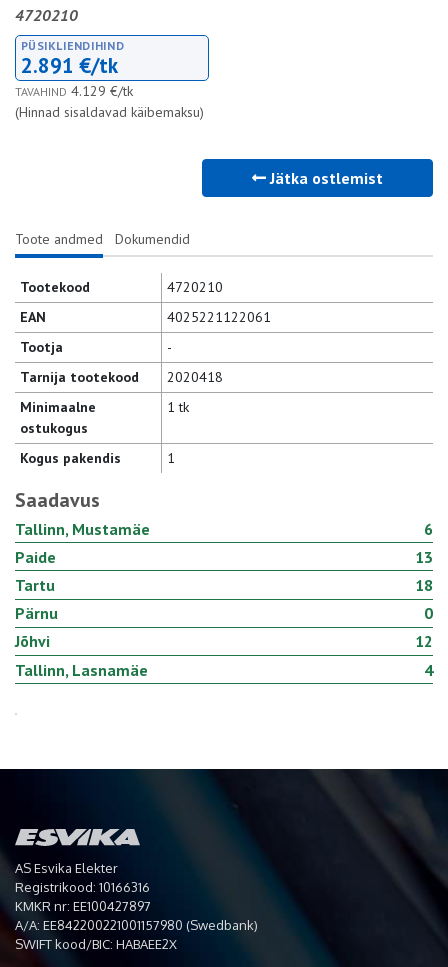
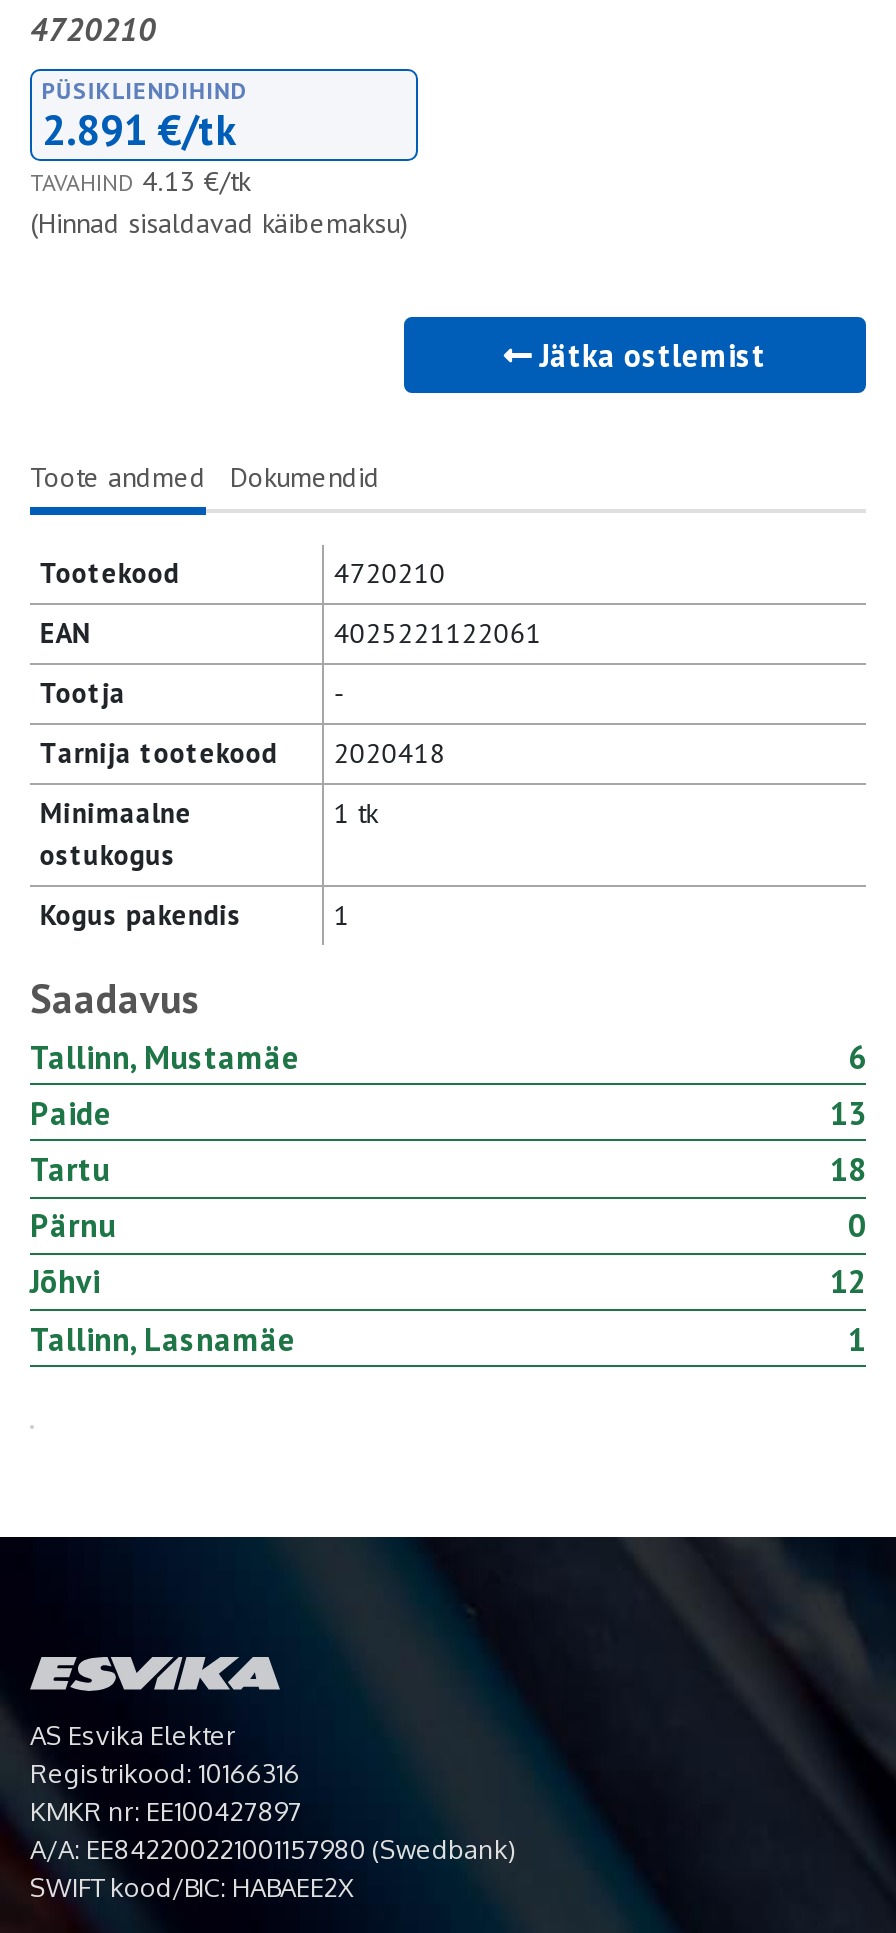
[15,82,133,100] TAVAHIND 4.129 €/tk -> [30,163,250,199] TAVAHIND 4.13 €/tk
[424,659,433,679] 4 -> [848,1318,866,1358] 1

